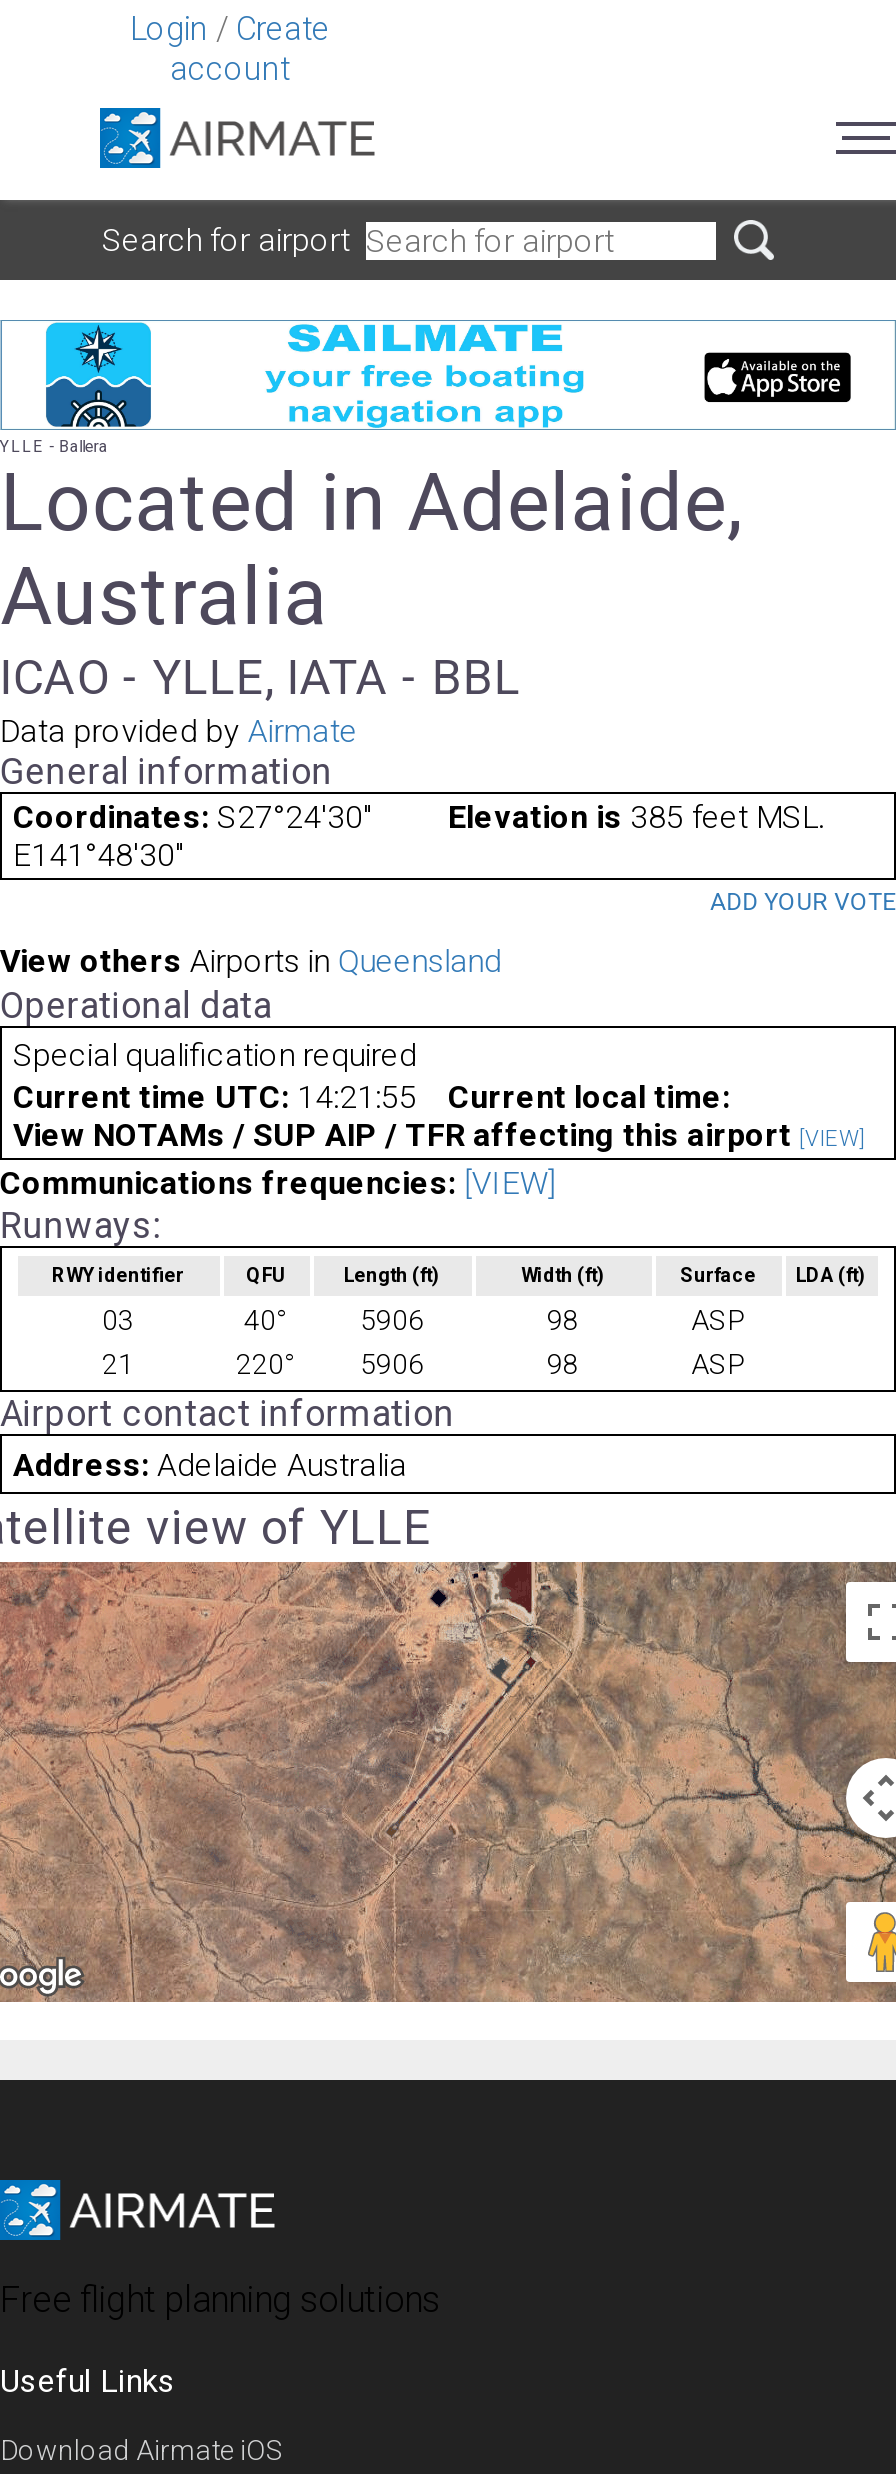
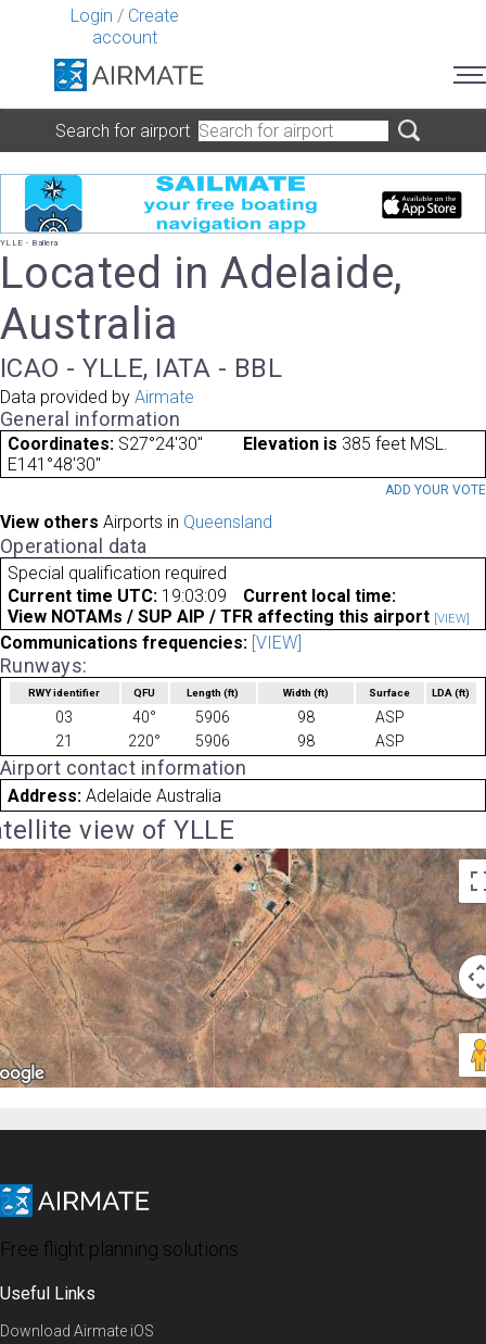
[13,1079,417,1117] Current time UTC: 14:21:55 -> [7,586,226,607] Current time UTC: 19:03:09

